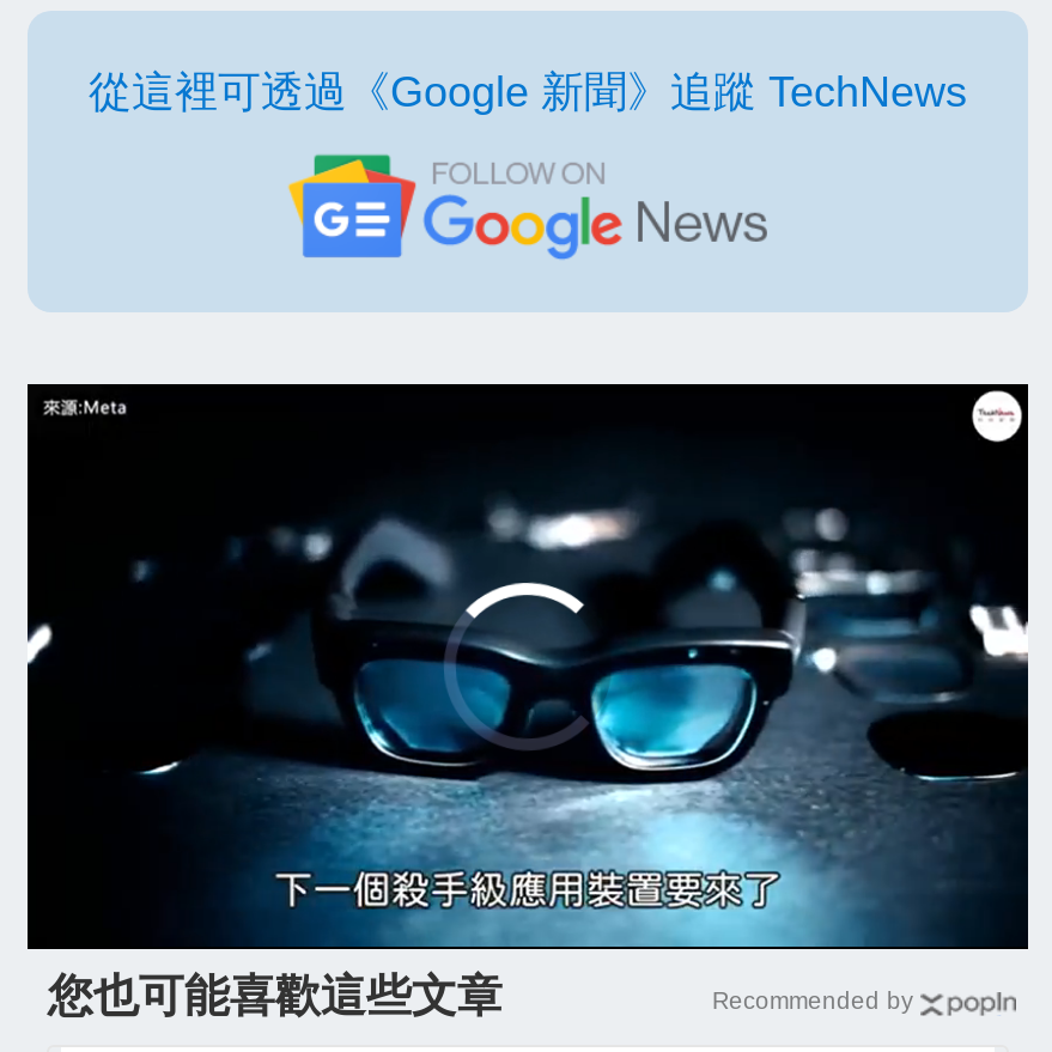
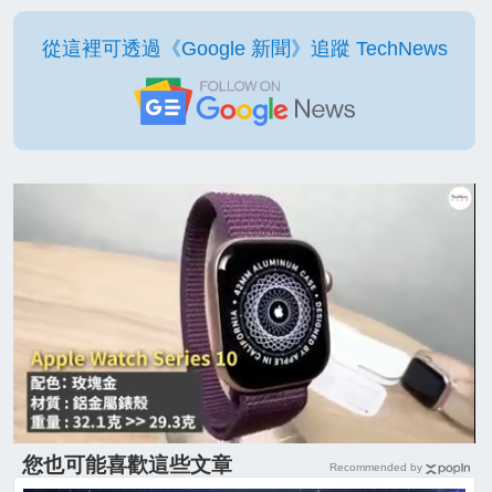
[25,382,1028,951] [image] -> [13,184,477,444] [image]

